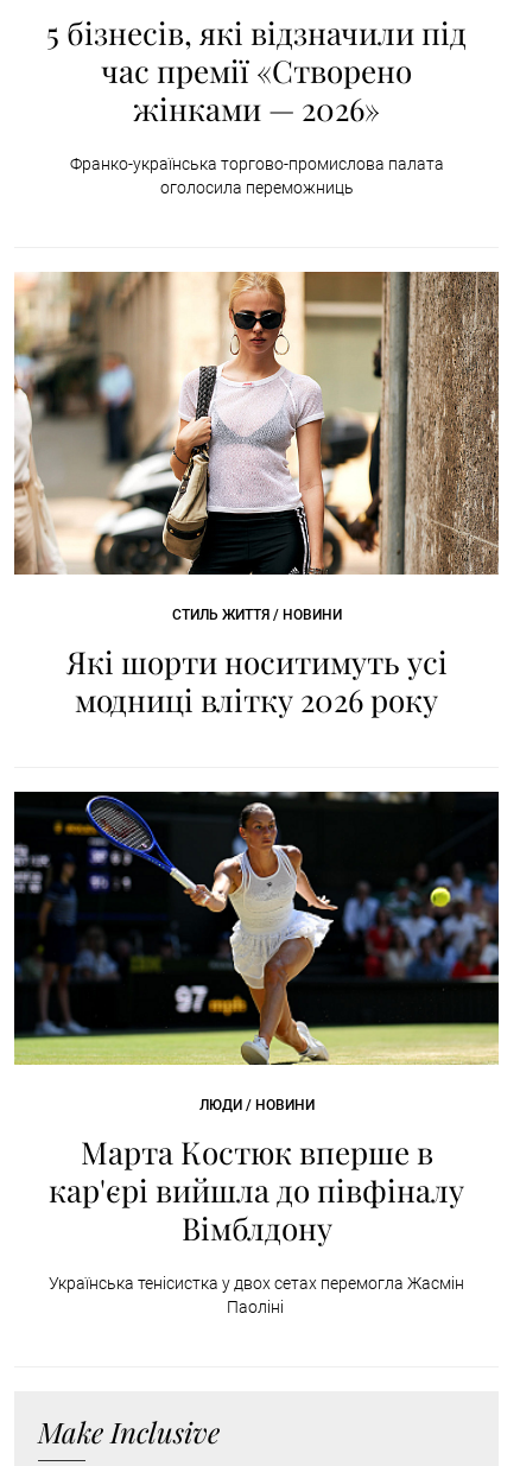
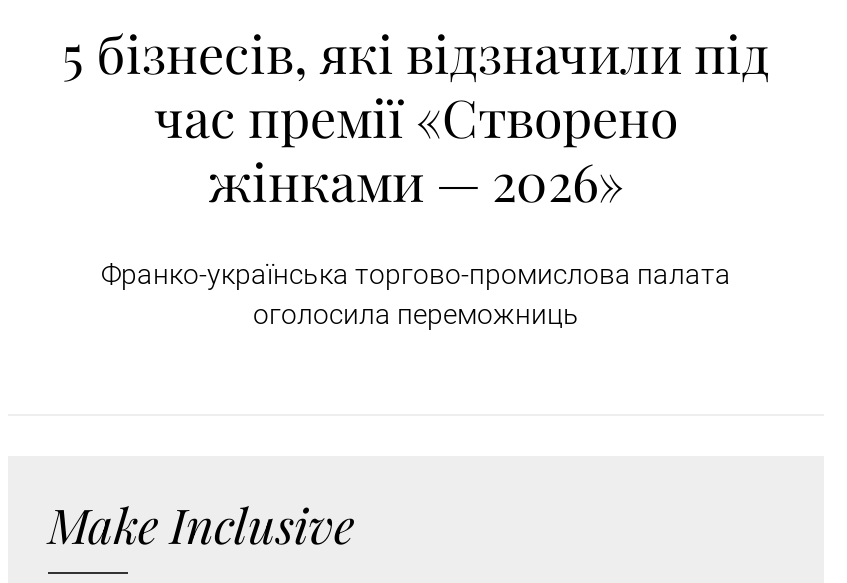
[13,271,500,720] [image] | СТИЛЬ ЖИТТЯ / НОВИНИ | Які шорти носитимуть усі | модниці влітку 2026 року -> none
[13,791,500,1316] [image] | ЛЮДИ / НОВИНИ | Марта Костюк вперше в | кар'єрі вийшла до півфіналу | Вімблдону | Українська тенісистка у двох сетах перемогла Жасмін | Паоліні -> none

